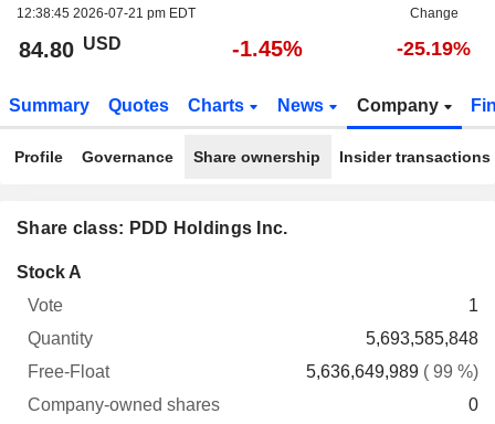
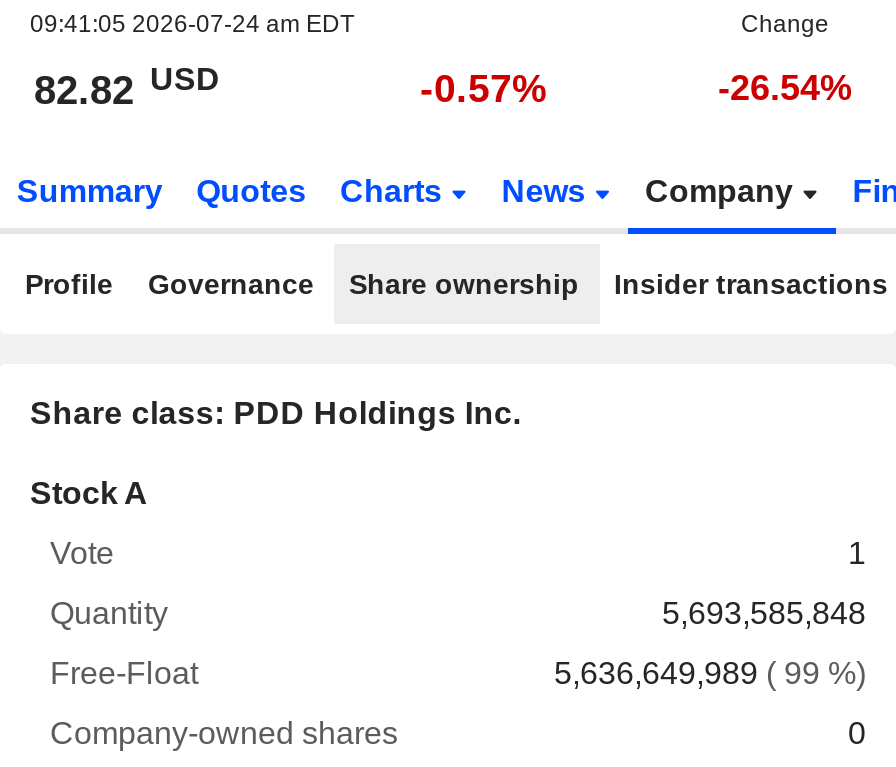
[17,6,196,21] 12:38:45 2026-07-21 pm EDT -> [30,10,354,38] 09:41:05 2026-07-24 am EDT
[19,34,122,62] 84.80 USD -> [34,61,220,112] 82.82 USD
[232,36,303,61] -1.45% -> [420,66,548,110] -0.57%
[397,38,471,60] -25.19% -> [718,68,852,108] -26.54%

